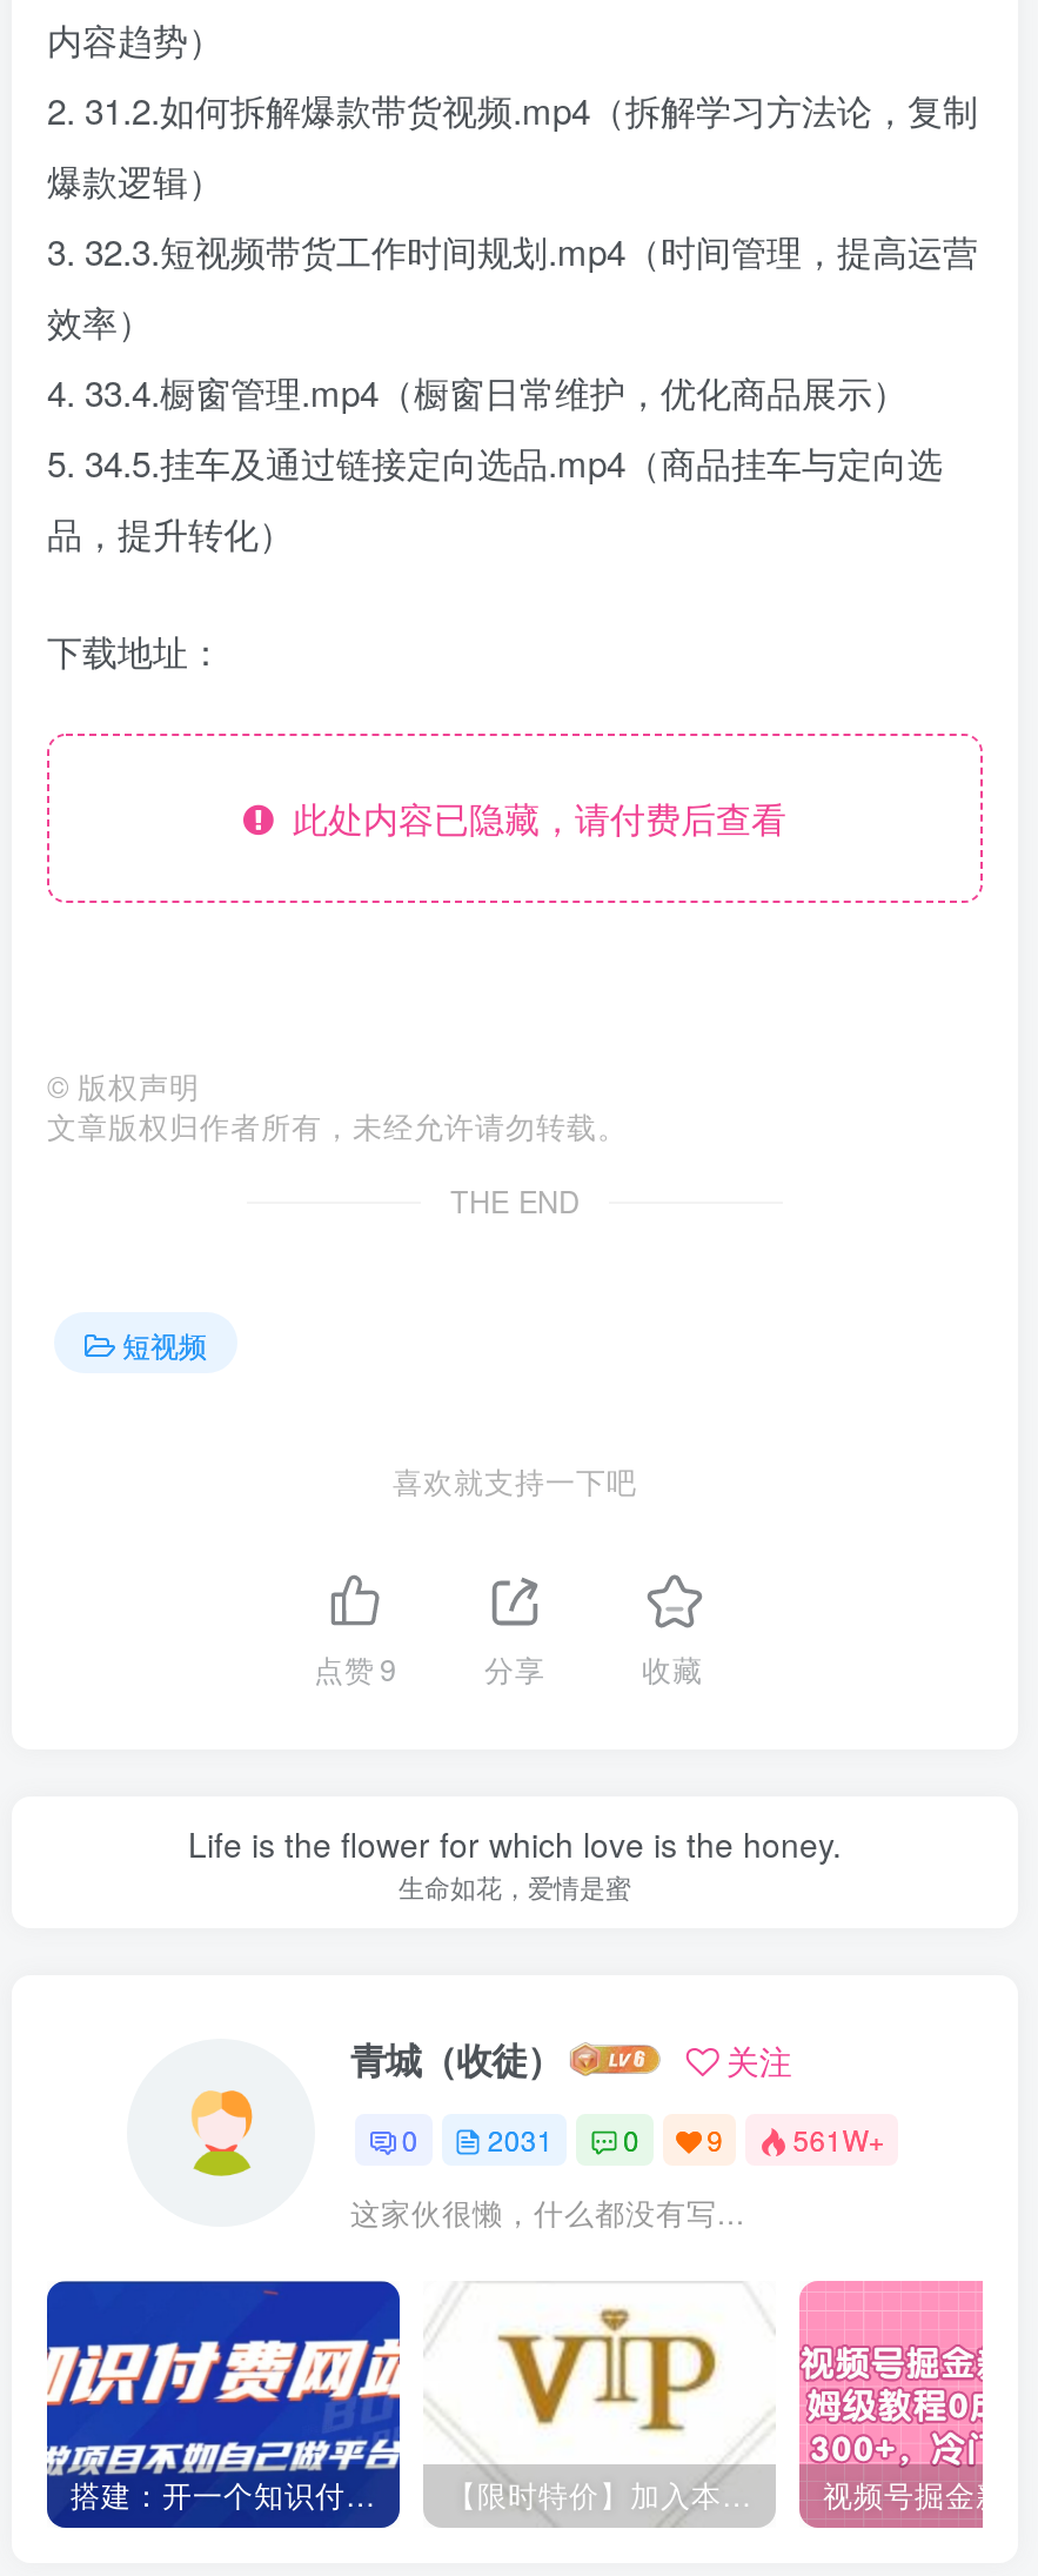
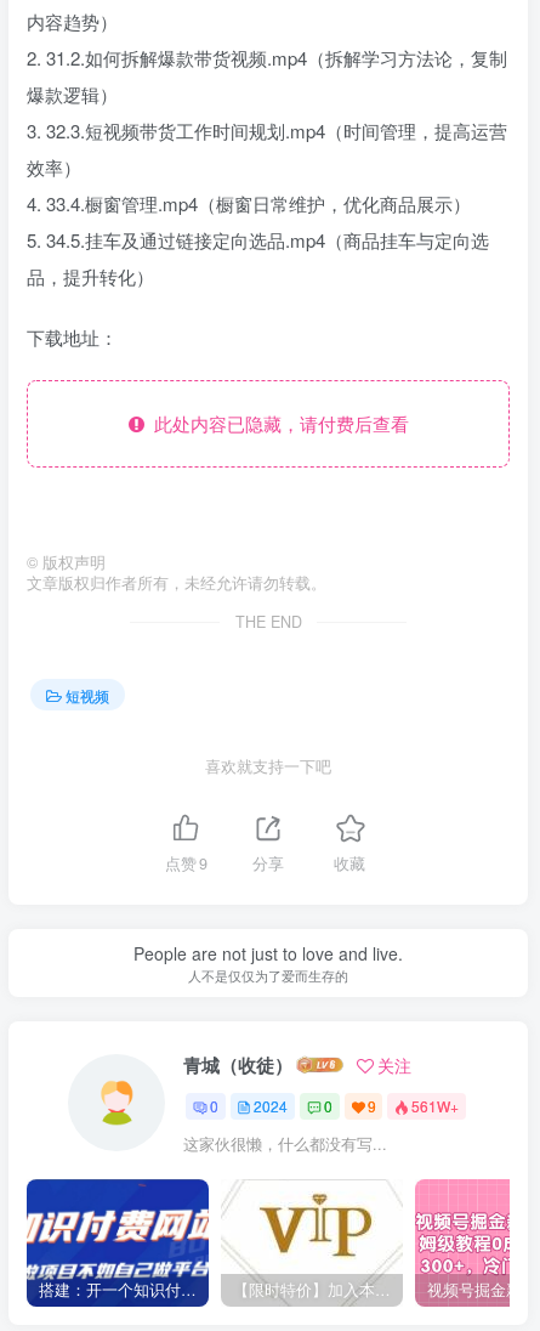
[188,1819,842,1903] Life is the flower for which love is the honey. | 生命如花，爱情是蜜 -> [133,941,403,984] People are not just to love and live. | 人不是仅仅为了爱而生存的
[402,2119,884,2159] 0 2031 0 9 561W+ -> [210,1096,459,1116] 0 2024 0 9 561W+

